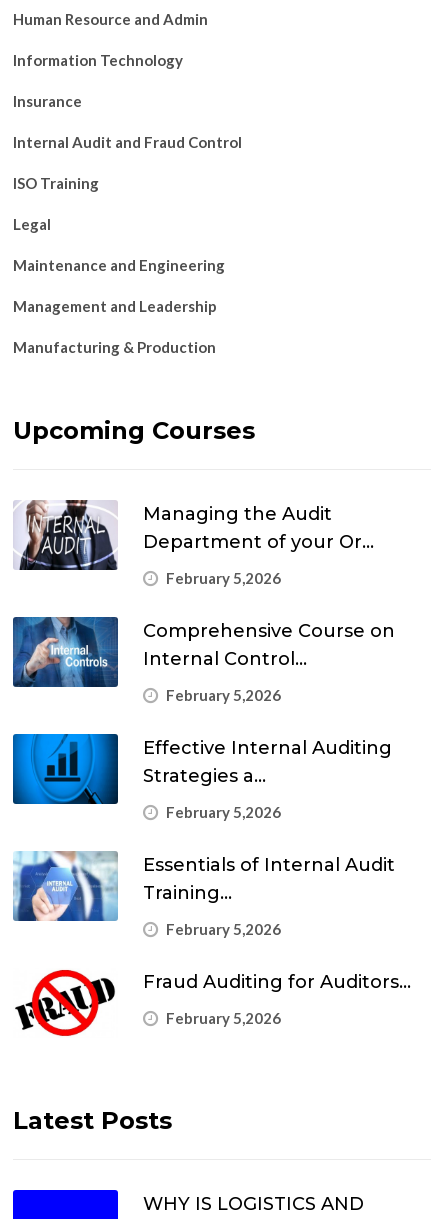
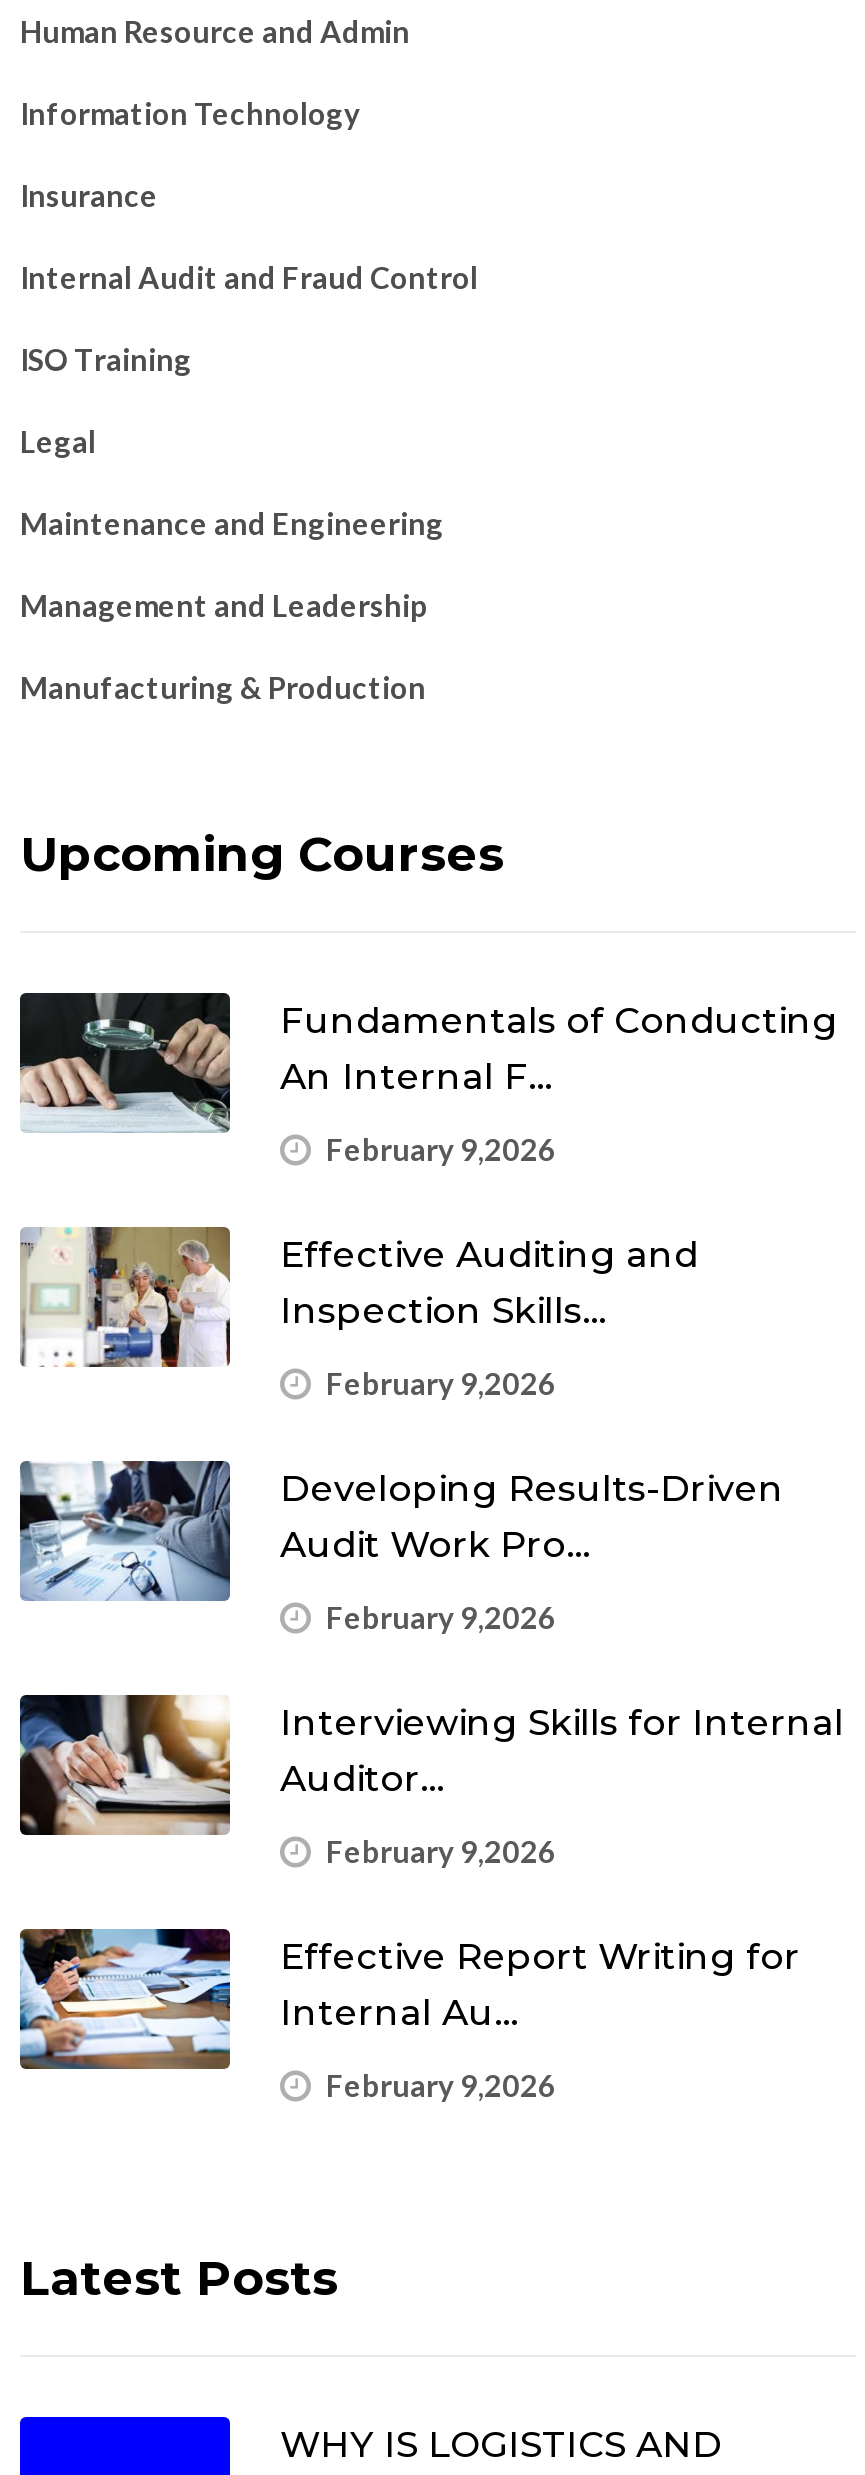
[13,499,374,571] [image] | Managing the Audit | Department of your Or... -> [18,991,838,1133] [image] | Fundamentals of Conducting | An Internal F...
[166,569,281,587] February 5,2026 -> [326,1131,556,1167] February 9,2026
[12,616,395,688] [image] | Comprehensive Course on | Internal Control... -> [20,1225,698,1369] [image] | Effective Auditing and | Inspection Skills...
[166,686,281,704] February 5,2026 -> [326,1365,556,1401] February 9,2026
[12,733,392,805] [image] | Effective Internal Auditing | Strategies a... -> [18,1459,784,1603] [image] | Developing Results-Driven | Audit Work Pro...
[166,803,281,821] February 5,2026 -> [326,1599,556,1635] February 9,2026
[12,851,395,922] [image] | Essentials of Internal Audit | Training... -> [18,1693,844,1837] [image] | Interviewing Skills for Internal | Auditor...
[166,920,281,938] February 5,2026 -> [326,1833,556,1869] February 9,2026
[13,968,411,1037] [image] | Fraud Auditing for Auditors... -> [18,1927,800,2071] [image] | Effective Report Writing for | Internal Au...
[166,1009,281,1027] February 5,2026 -> [326,2067,556,2103] February 9,2026

